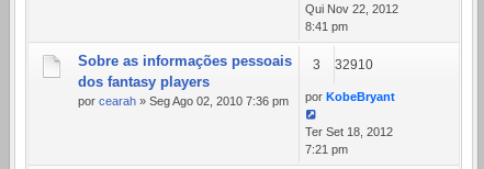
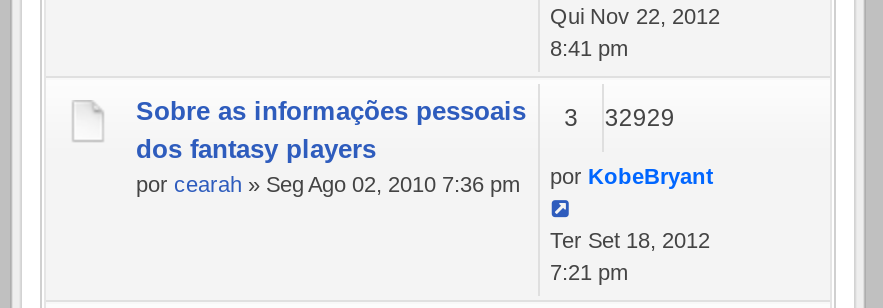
[78,53,374,73] Sobre as informações pessoais 3 32910 -> [136,96,675,132] Sobre as informações pessoais 3 32929

